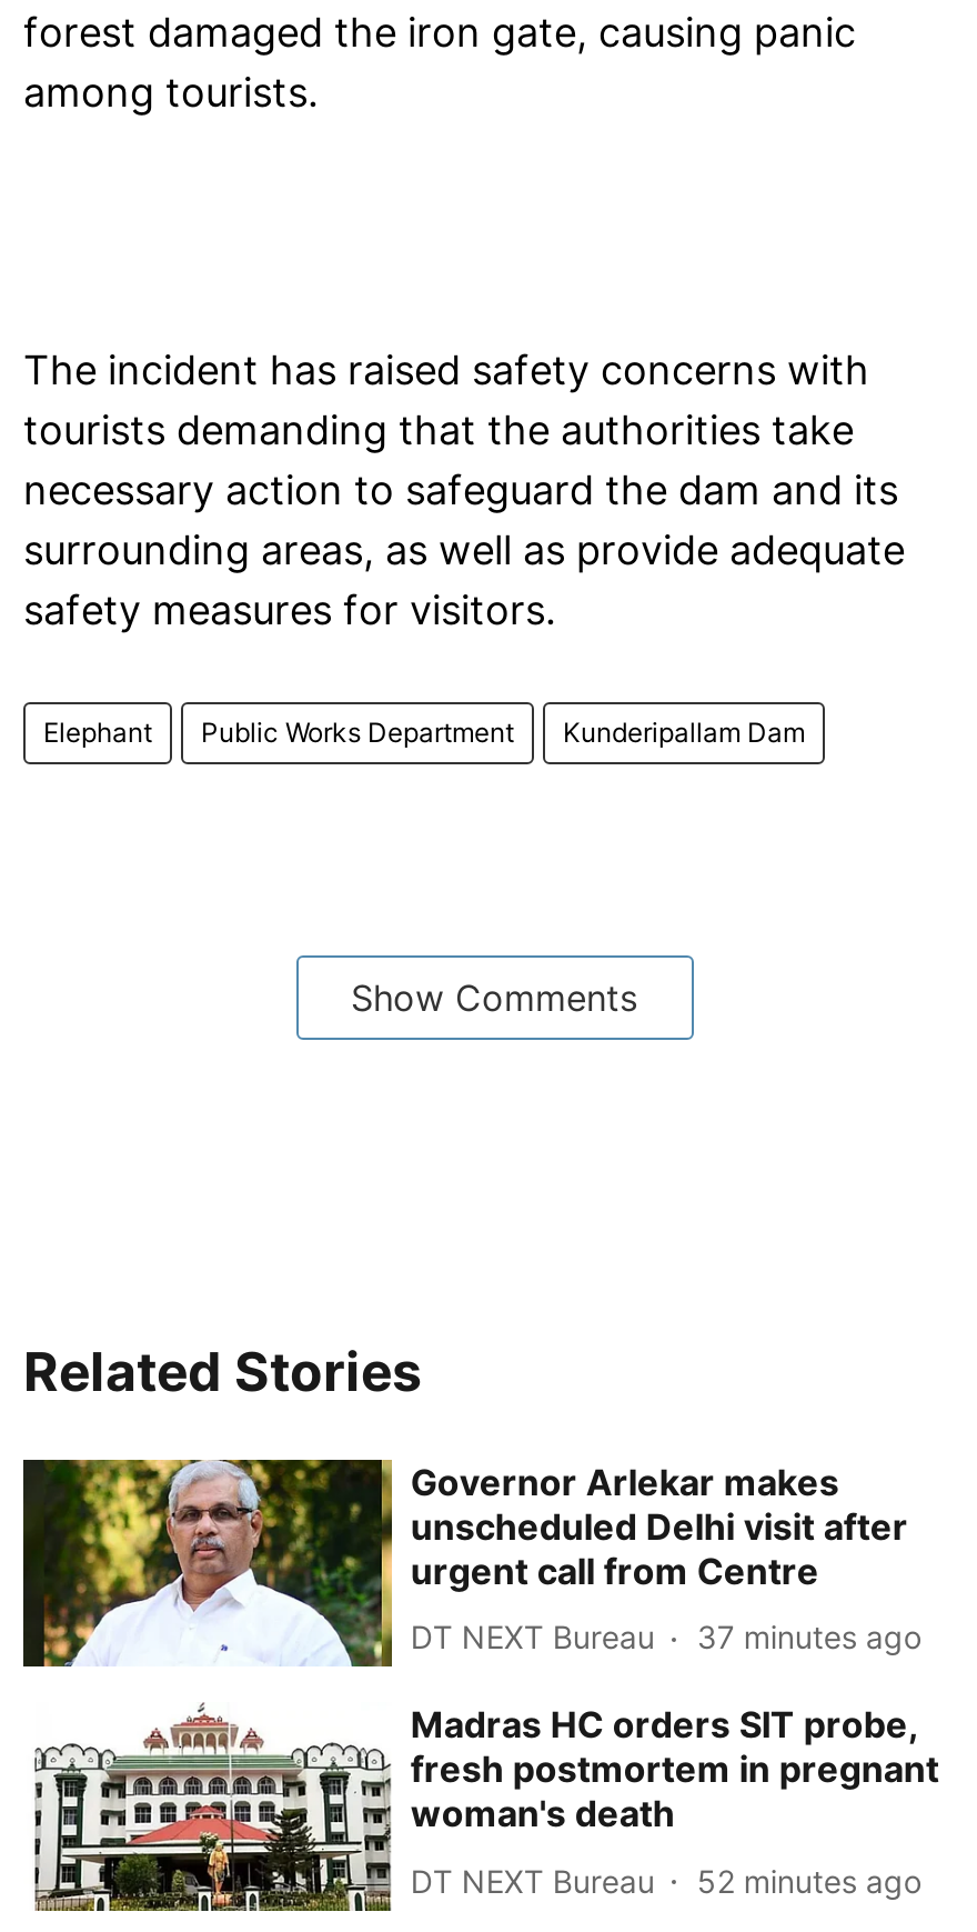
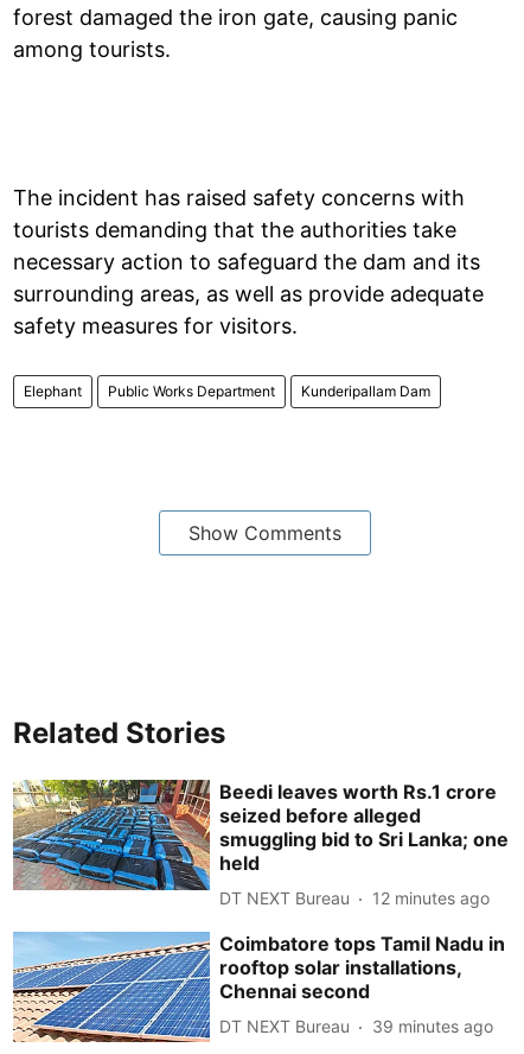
[21,1458,908,1671] [image] | Governor Arlekar makes | unscheduled Delhi visit after | urgent call from Centre -> [12,779,509,913] [image] | Beedi leaves worth Rs.1 crore | seized before alleged | smuggling bid to Sri Lanka; one | held
[411,1618,921,1655] DT NEXT Bureau 37 minutes ago -> [220,888,490,908] DT NEXT Bureau 12 minutes ago
[23,1702,939,1915] [image] | Madras HC orders SIT probe, | fresh postmortem in pregnant | woman's death -> [12,931,506,1043] [image] | Coimbatore tops Tamil Nadu in | rooftop solar installations, | Chennai second
[411,1861,921,1899] DT NEXT Bureau 52 minutes ago -> [220,1016,494,1036] DT NEXT Bureau 39 minutes ago

